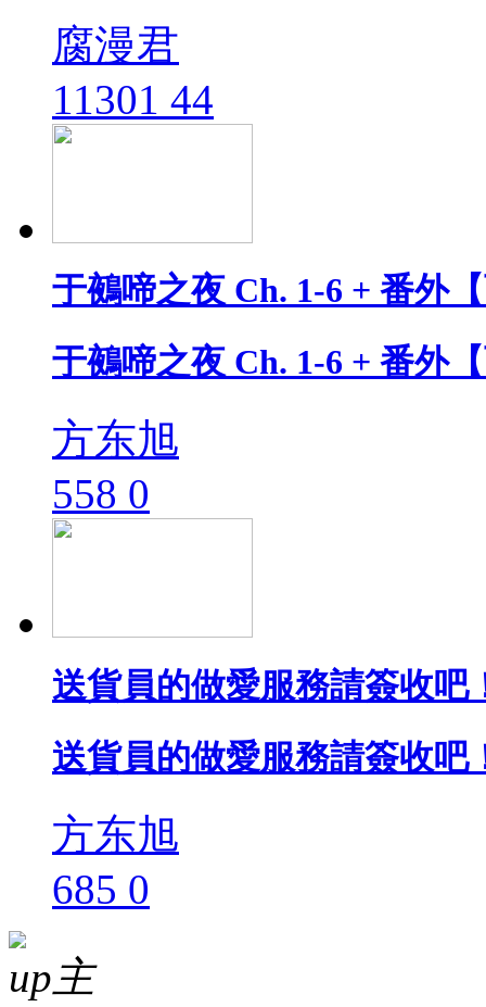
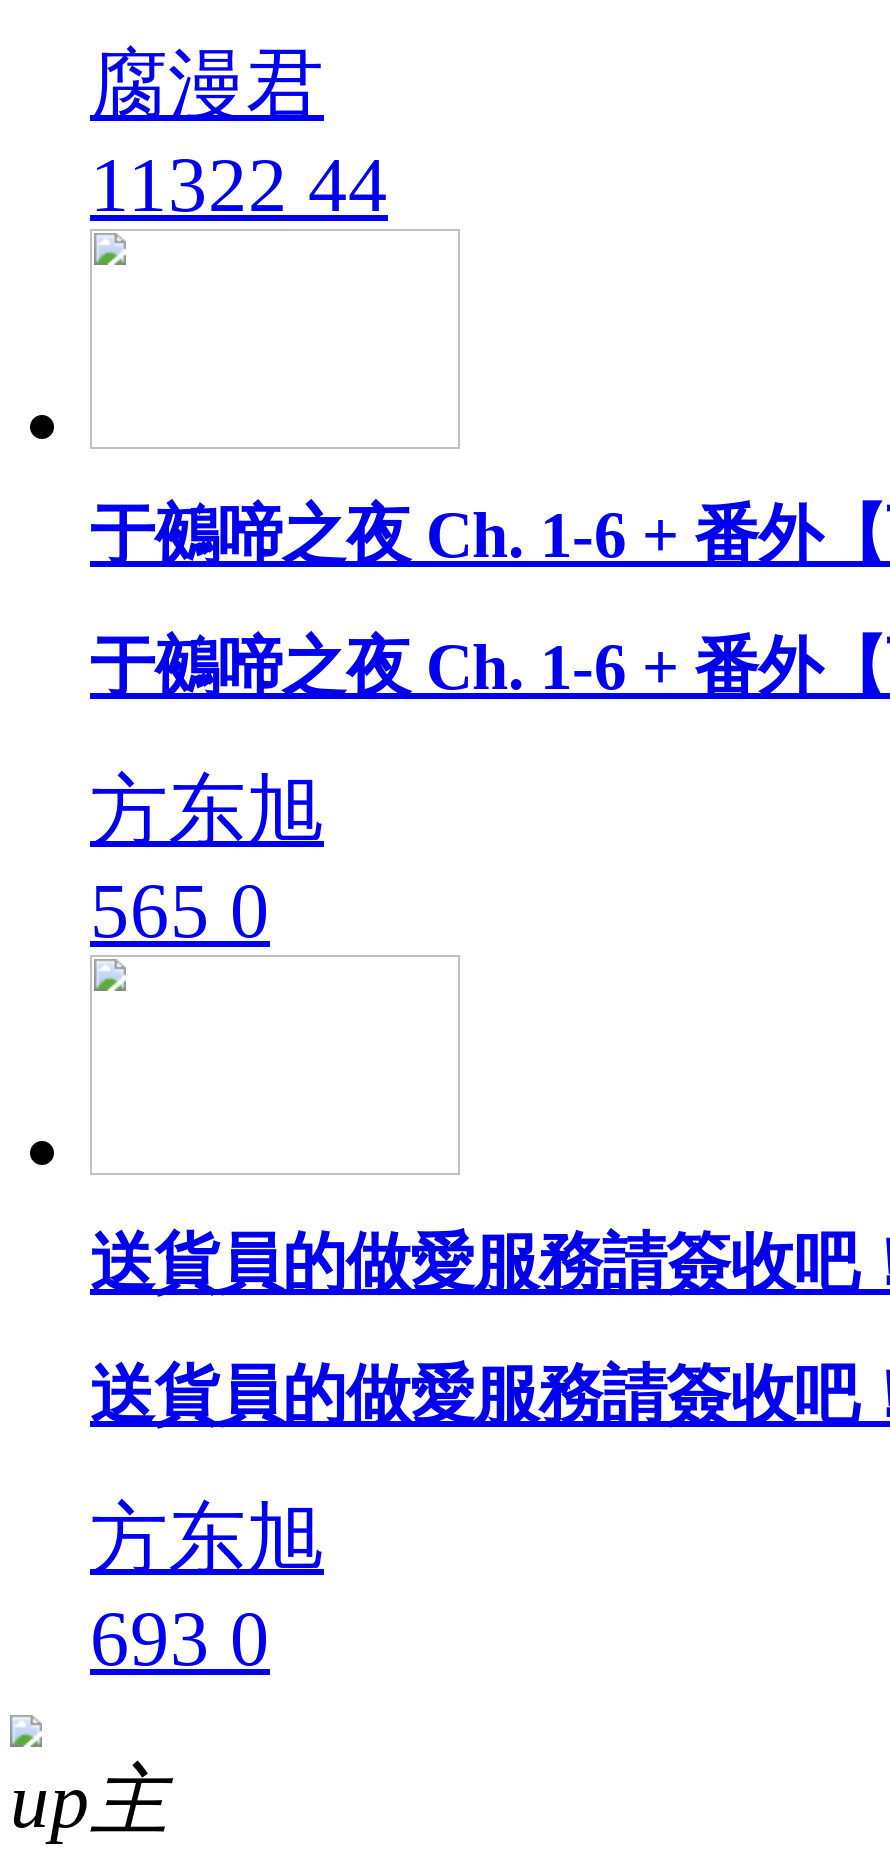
[52,76,214,123] 11301 44 -> [90,141,388,227] 11322 44
[52,471,150,518] 558 0 -> [90,868,270,954] 565 0
[52,866,150,912] 685 0 -> [90,1595,270,1681] 693 0

